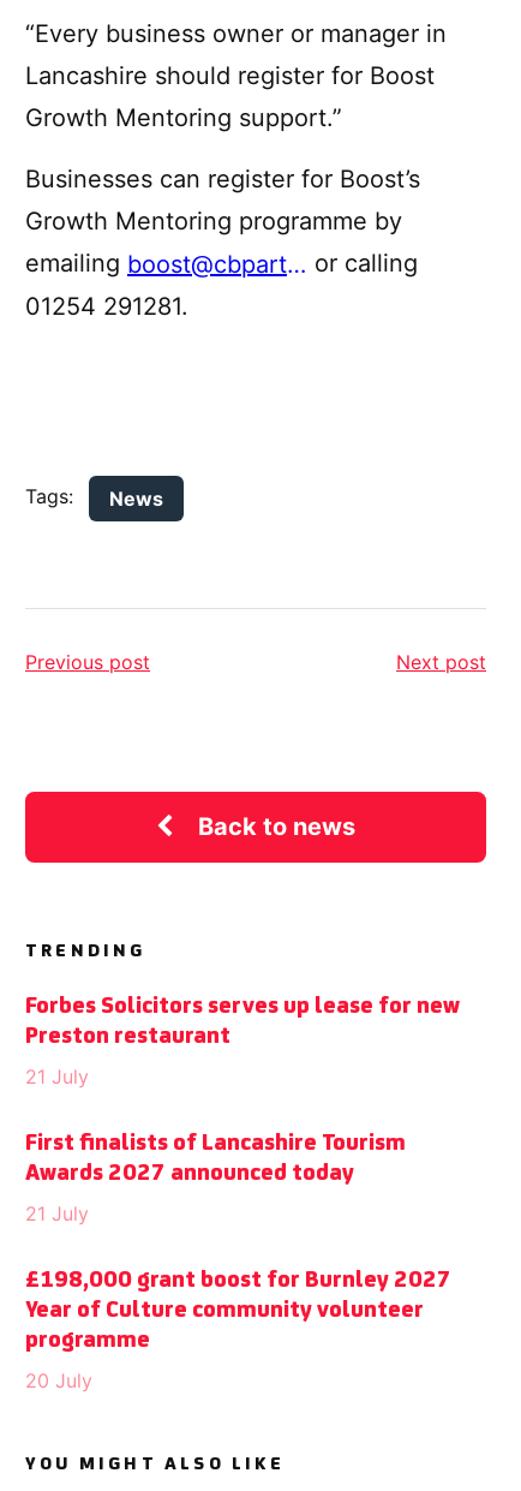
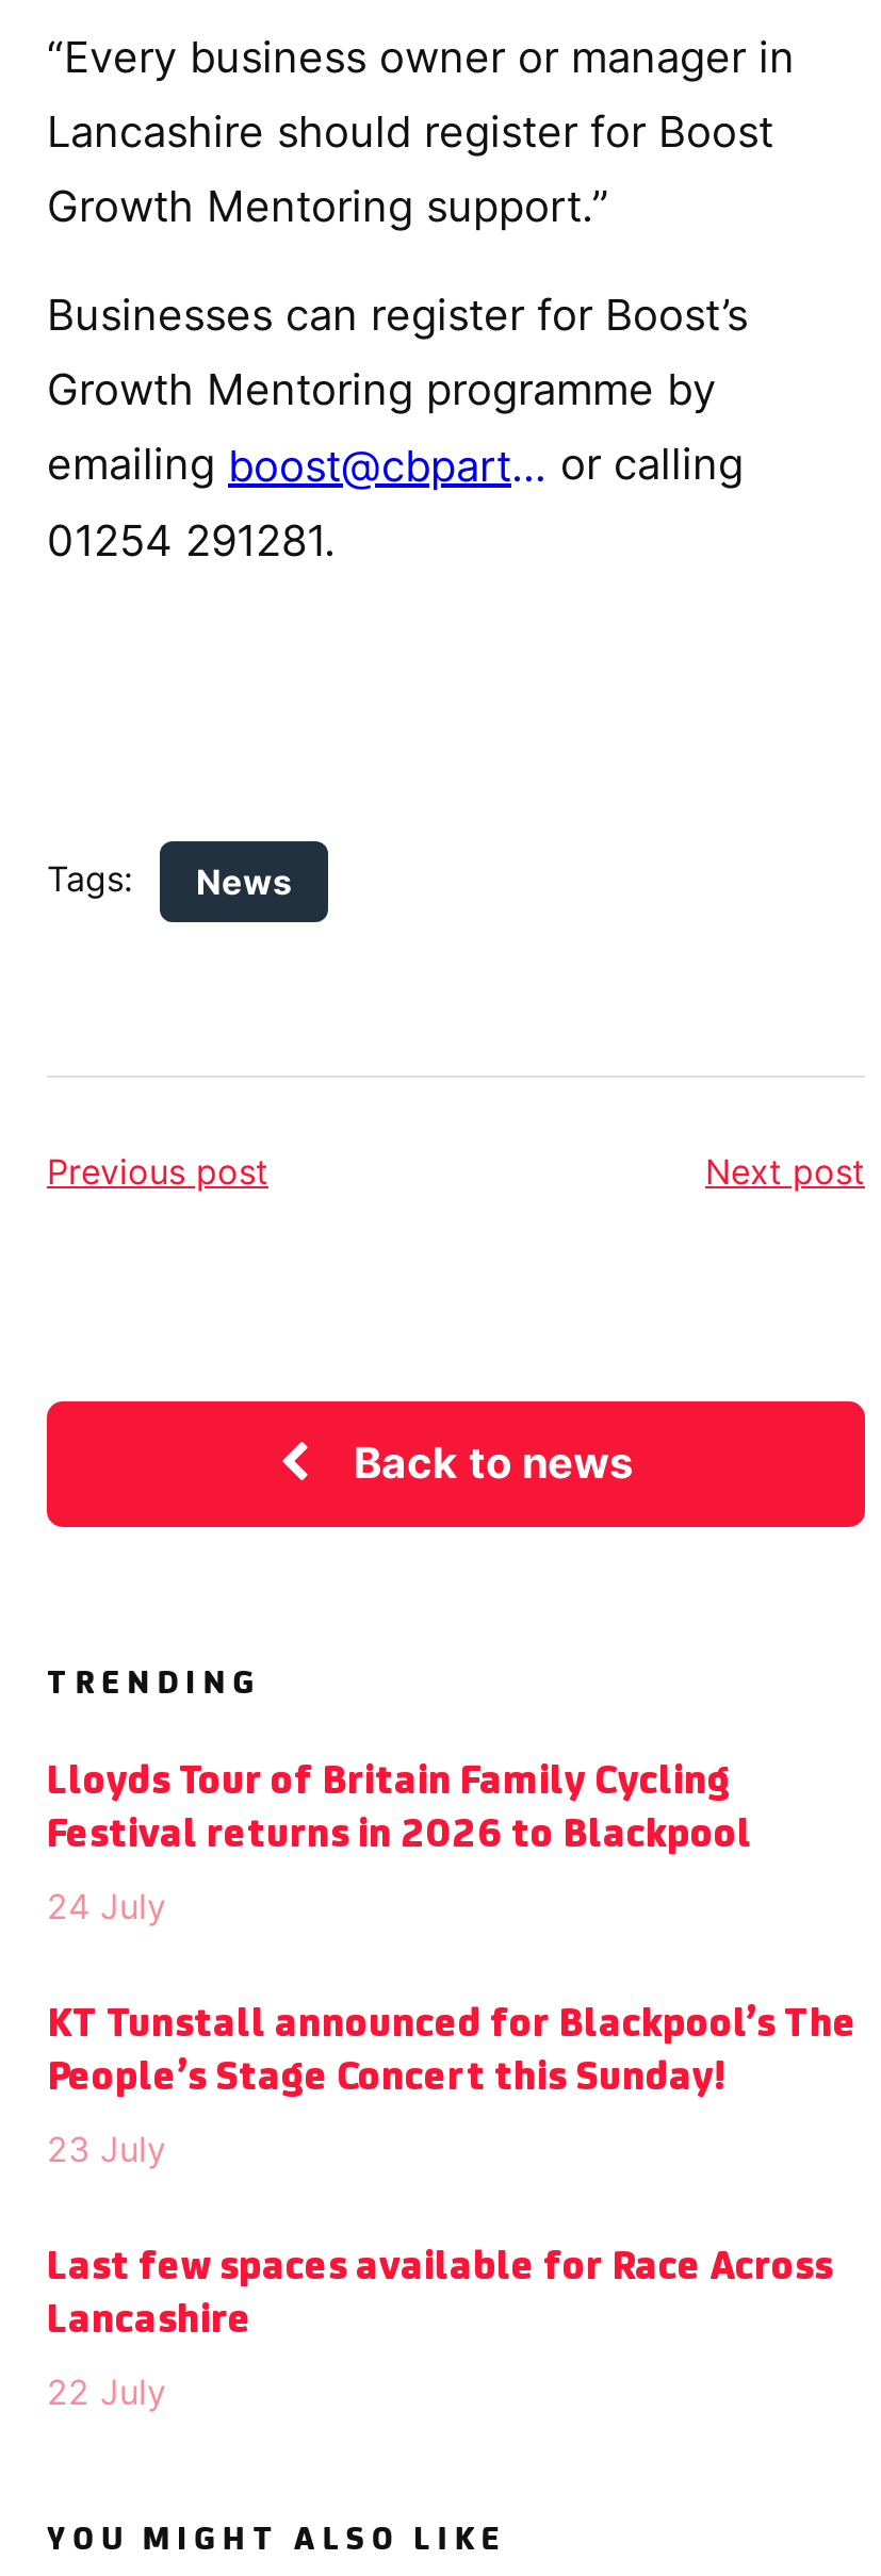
[25,995,460,1049] Forbes Solicitors serves up lease for new | Preston restaurant -> [47,1761,752,1857] Lloyds Tour of Britain Family Cycling | Festival returns in 2026 to Blackpool
[25,1064,89,1089] 21 July -> [47,1885,166,1927] 24 July
[25,1132,406,1186] First finalists of Lancashire Tourism | Awards 2027 announced today -> [47,2004,856,2100] KT Tunstall announced for Blackpool’s The | People’s Stage Concert this Sunday!
[25,1201,89,1225] 21 July -> [47,2128,166,2170] 23 July
[25,1269,451,1353] £198,000 grant boost for Burnley 2027 | Year of Culture community volunteer | programme -> [47,2247,833,2343] Last few spaces available for Race Across | Lancashire
[25,1368,92,1392] 20 July -> [47,2370,166,2413] 22 July

